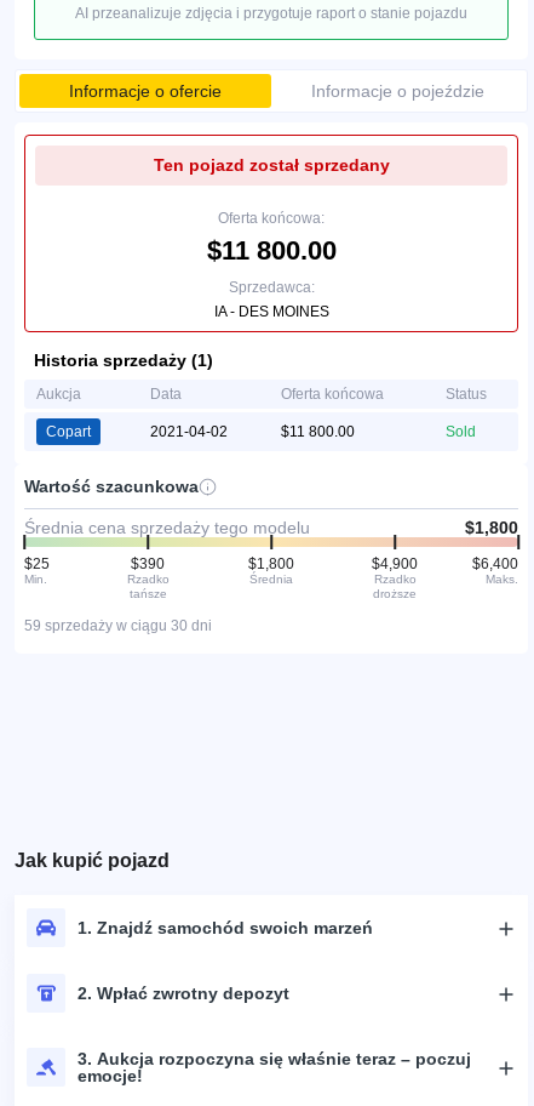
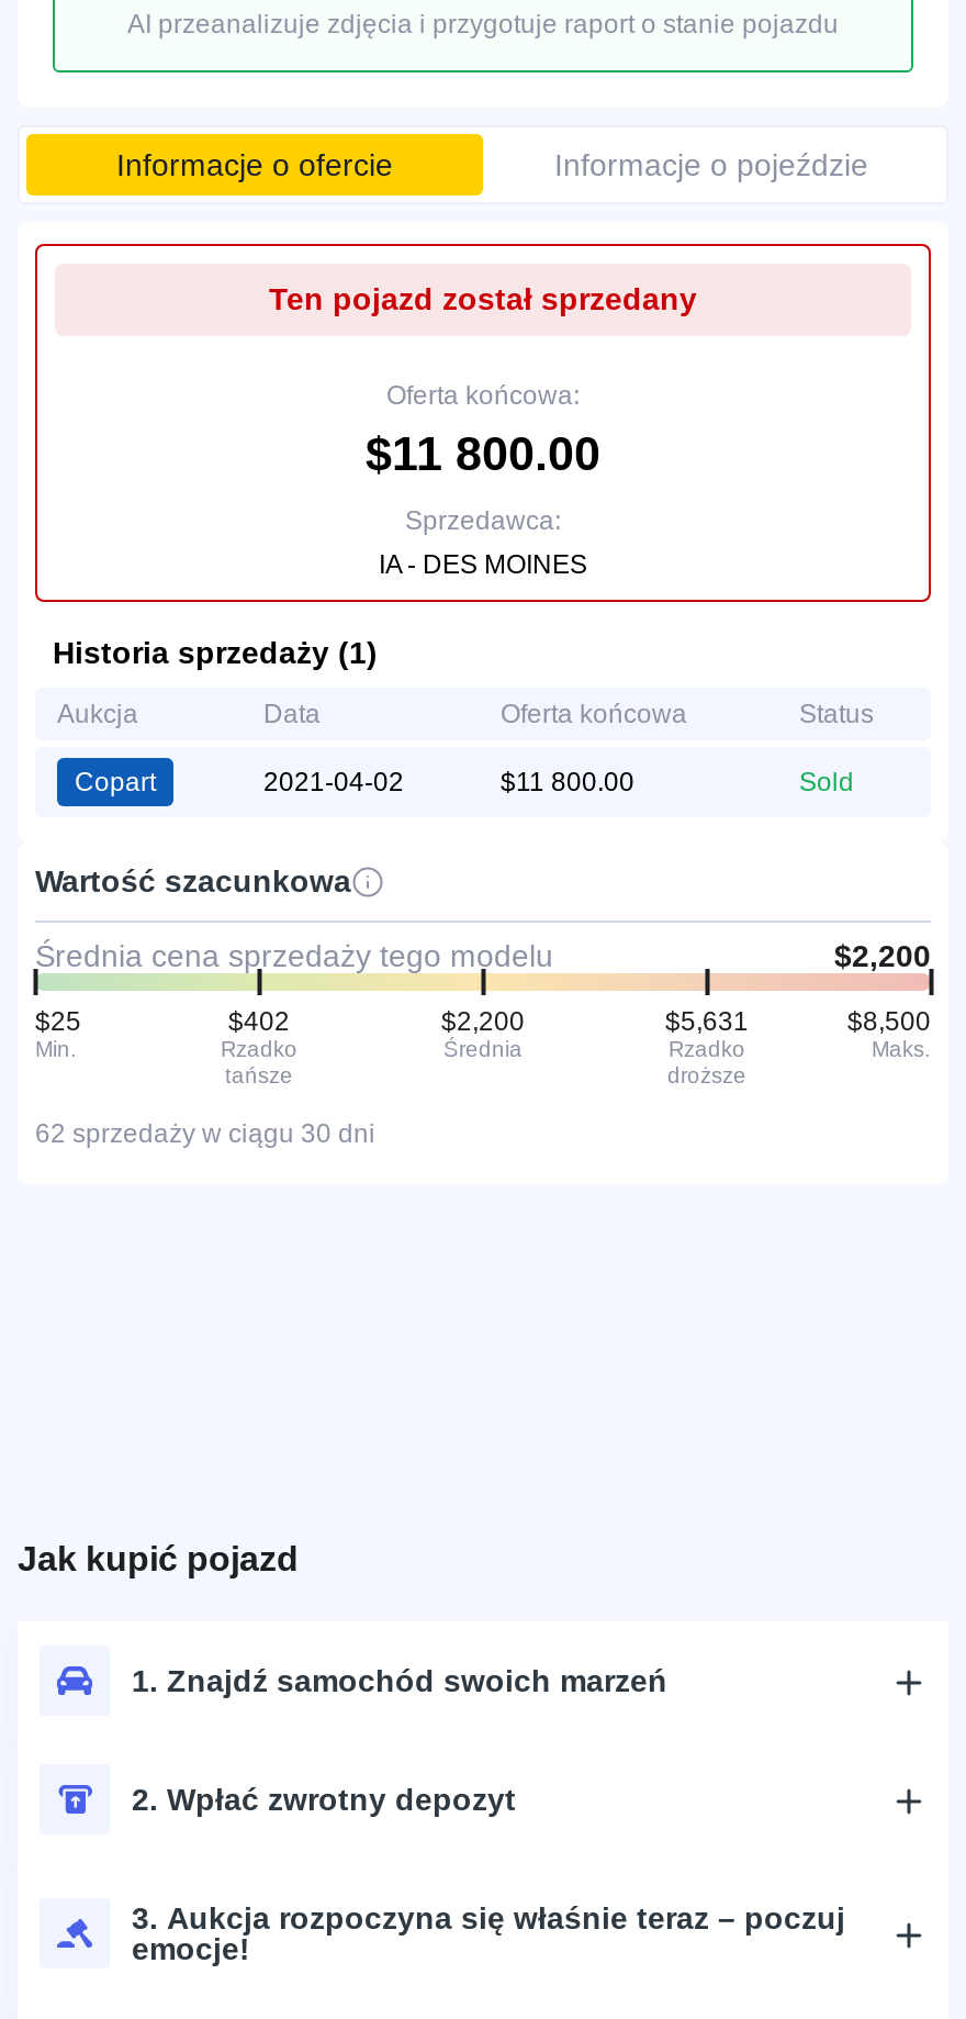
[465,518,518,537] $1,800 -> [834,938,931,973] $2,200
[131,555,165,572] $390 -> [228,1006,290,1037] $402
[248,555,294,572] $1,800 -> [441,1006,525,1037] $2,200
[372,555,418,572] $4,900 -> [665,1006,749,1037] $5,631
[472,555,518,572] $6,400 -> [847,1006,931,1037] $8,500
[24,617,212,634] 59 sprzedaży w ciągu 30 dni -> [35,1118,375,1149] 62 sprzedaży w ciągu 30 dni

